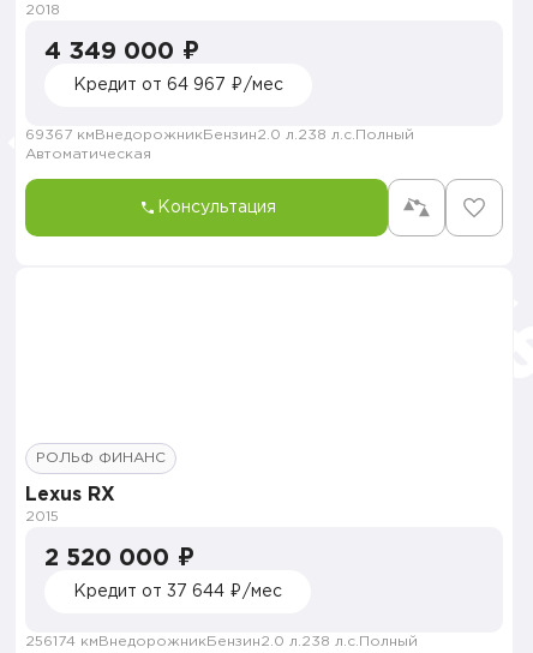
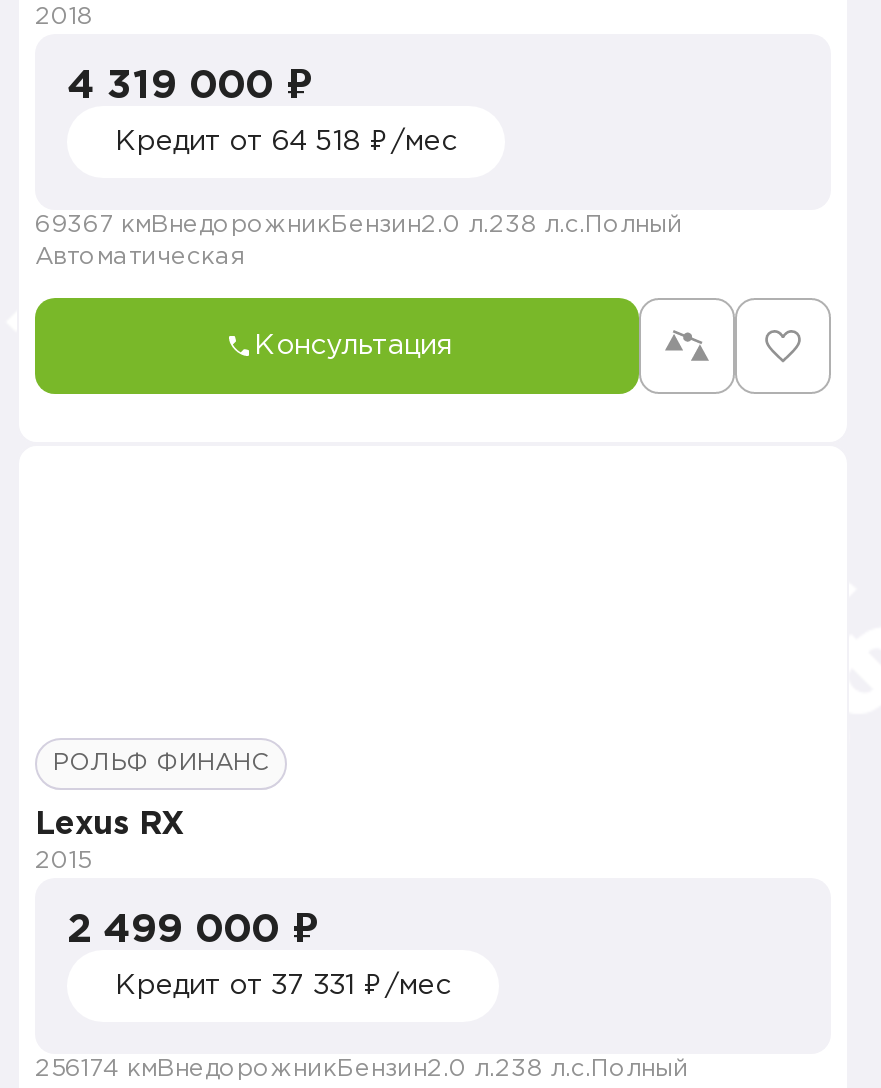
[44,41,199,62] 4 349 000 ₽ -> [67,68,315,104] 4 319 000 ₽
[73,78,283,92] Кредит от 64 967 ₽/мес -> [115,130,457,154] Кредит от 64 518 ₽/мес
[44,547,194,569] 2 520 000 ₽ -> [67,912,321,948] 2 499 000 ₽
[73,585,282,599] Кредит от 37 644 ₽/мес -> [115,974,451,998] Кредит от 37 331 ₽/мес

